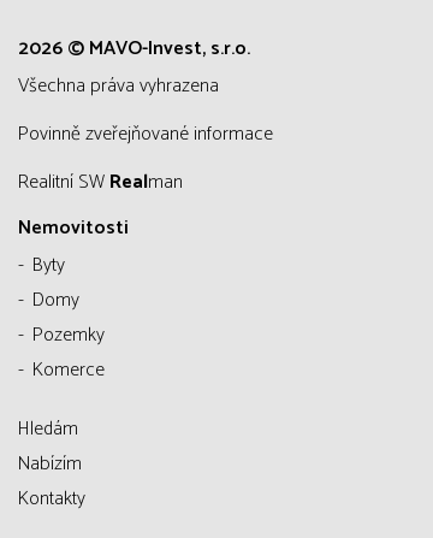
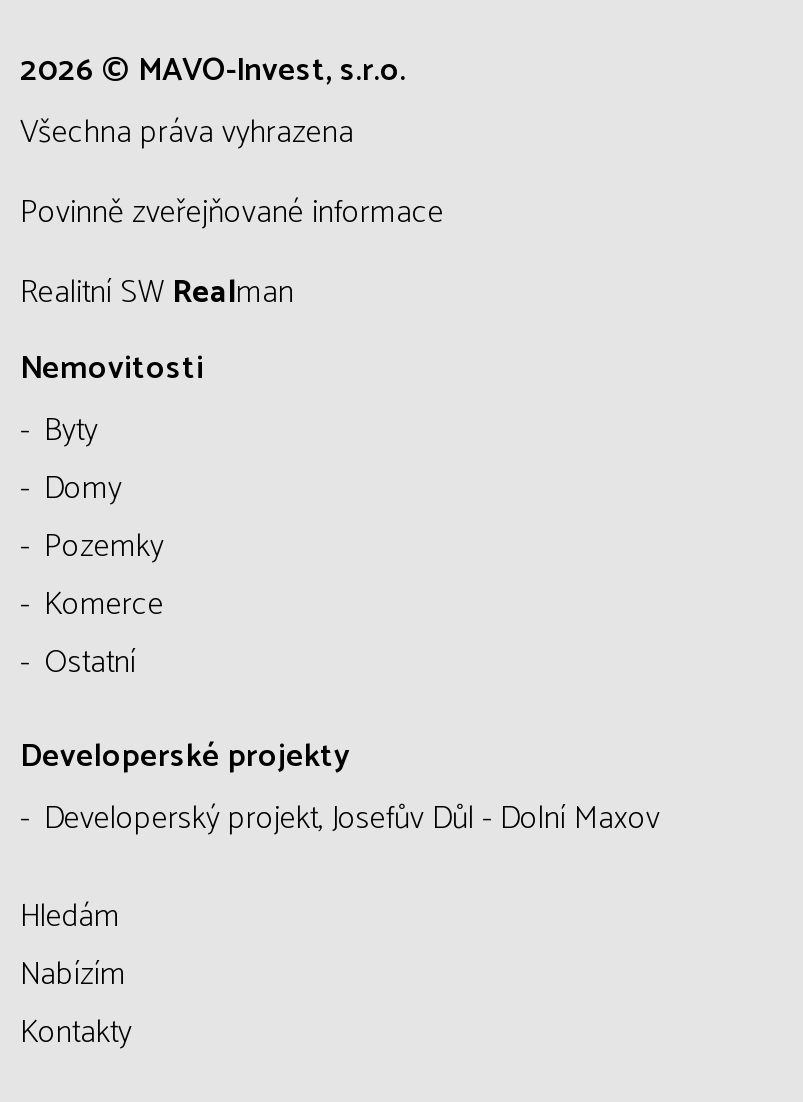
none -> [20,637,660,847] Ostatní | Developerské projekty | Developerský projekt, Josefův Důl - Dolní Maxov

